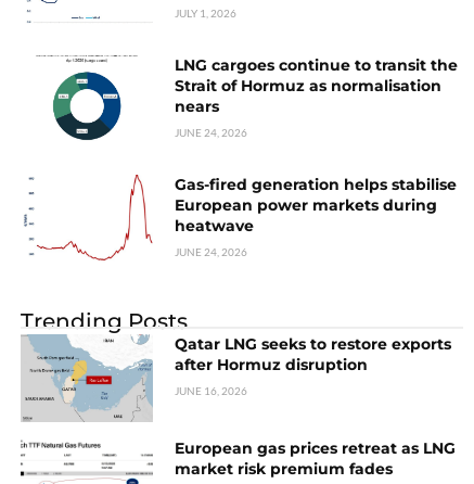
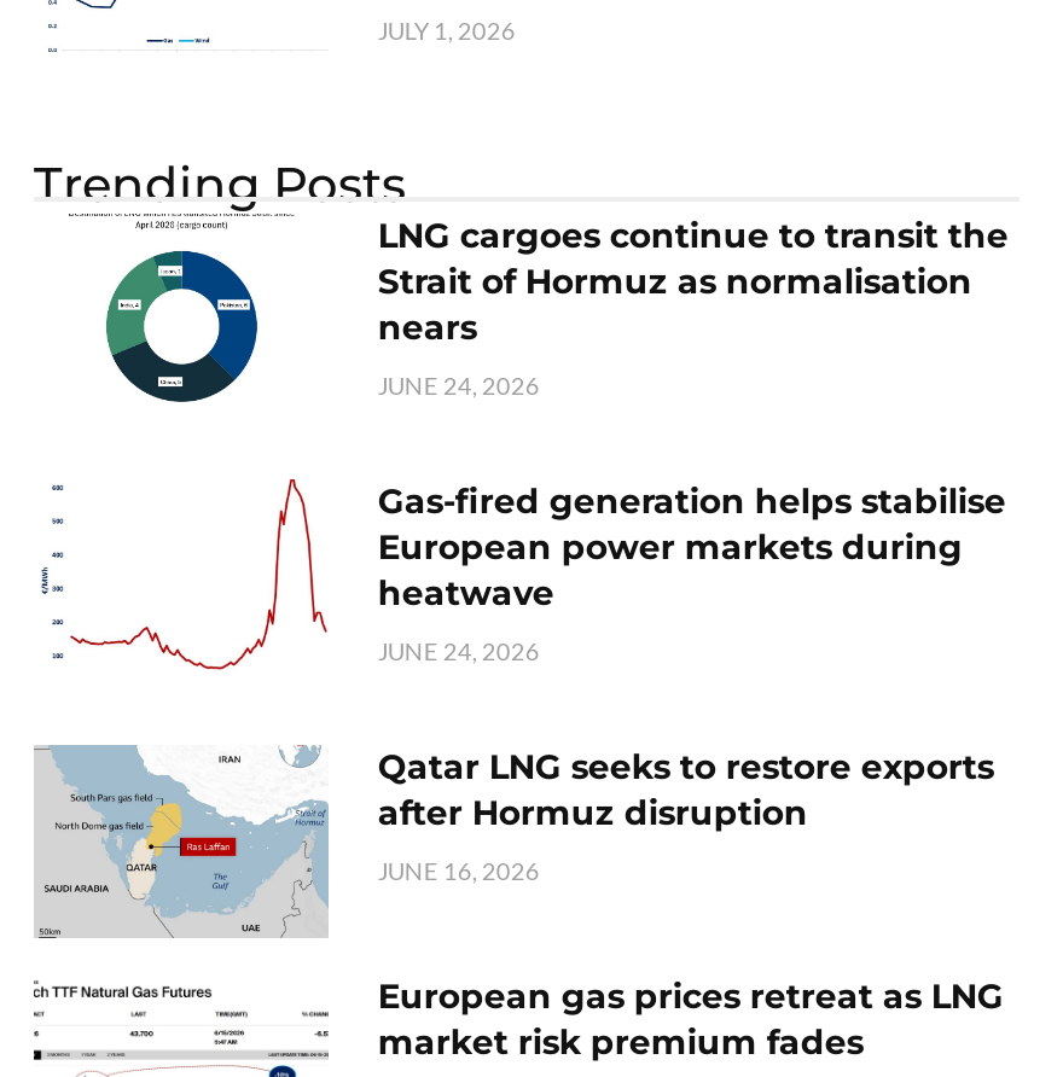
moved [175,55,458,258] -> [378,212,1008,664]: LNG cargoes continue to transit the | Strait of Hormuz as normalisation | nears | JUNE 24, 2026 | Gas-fired generation helps stabilise | European power markets during | heatwave | JUNE 24, 2026
moved [21,308,188,334] -> [34,154,406,212]: Trending Posts

